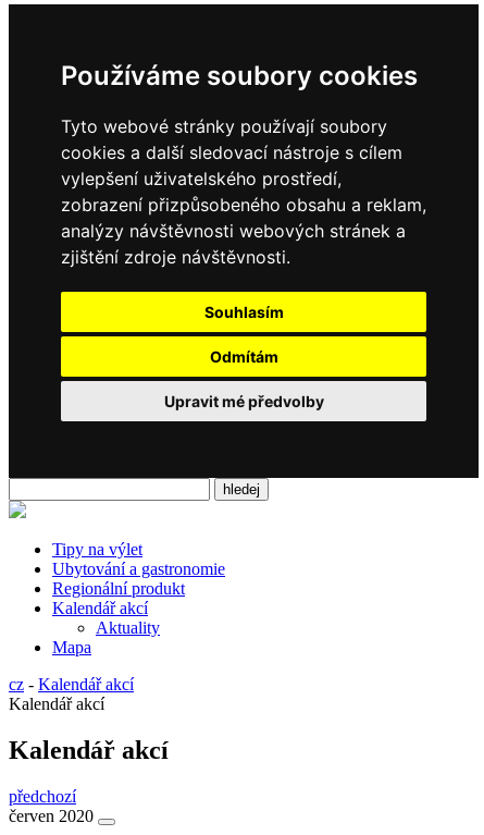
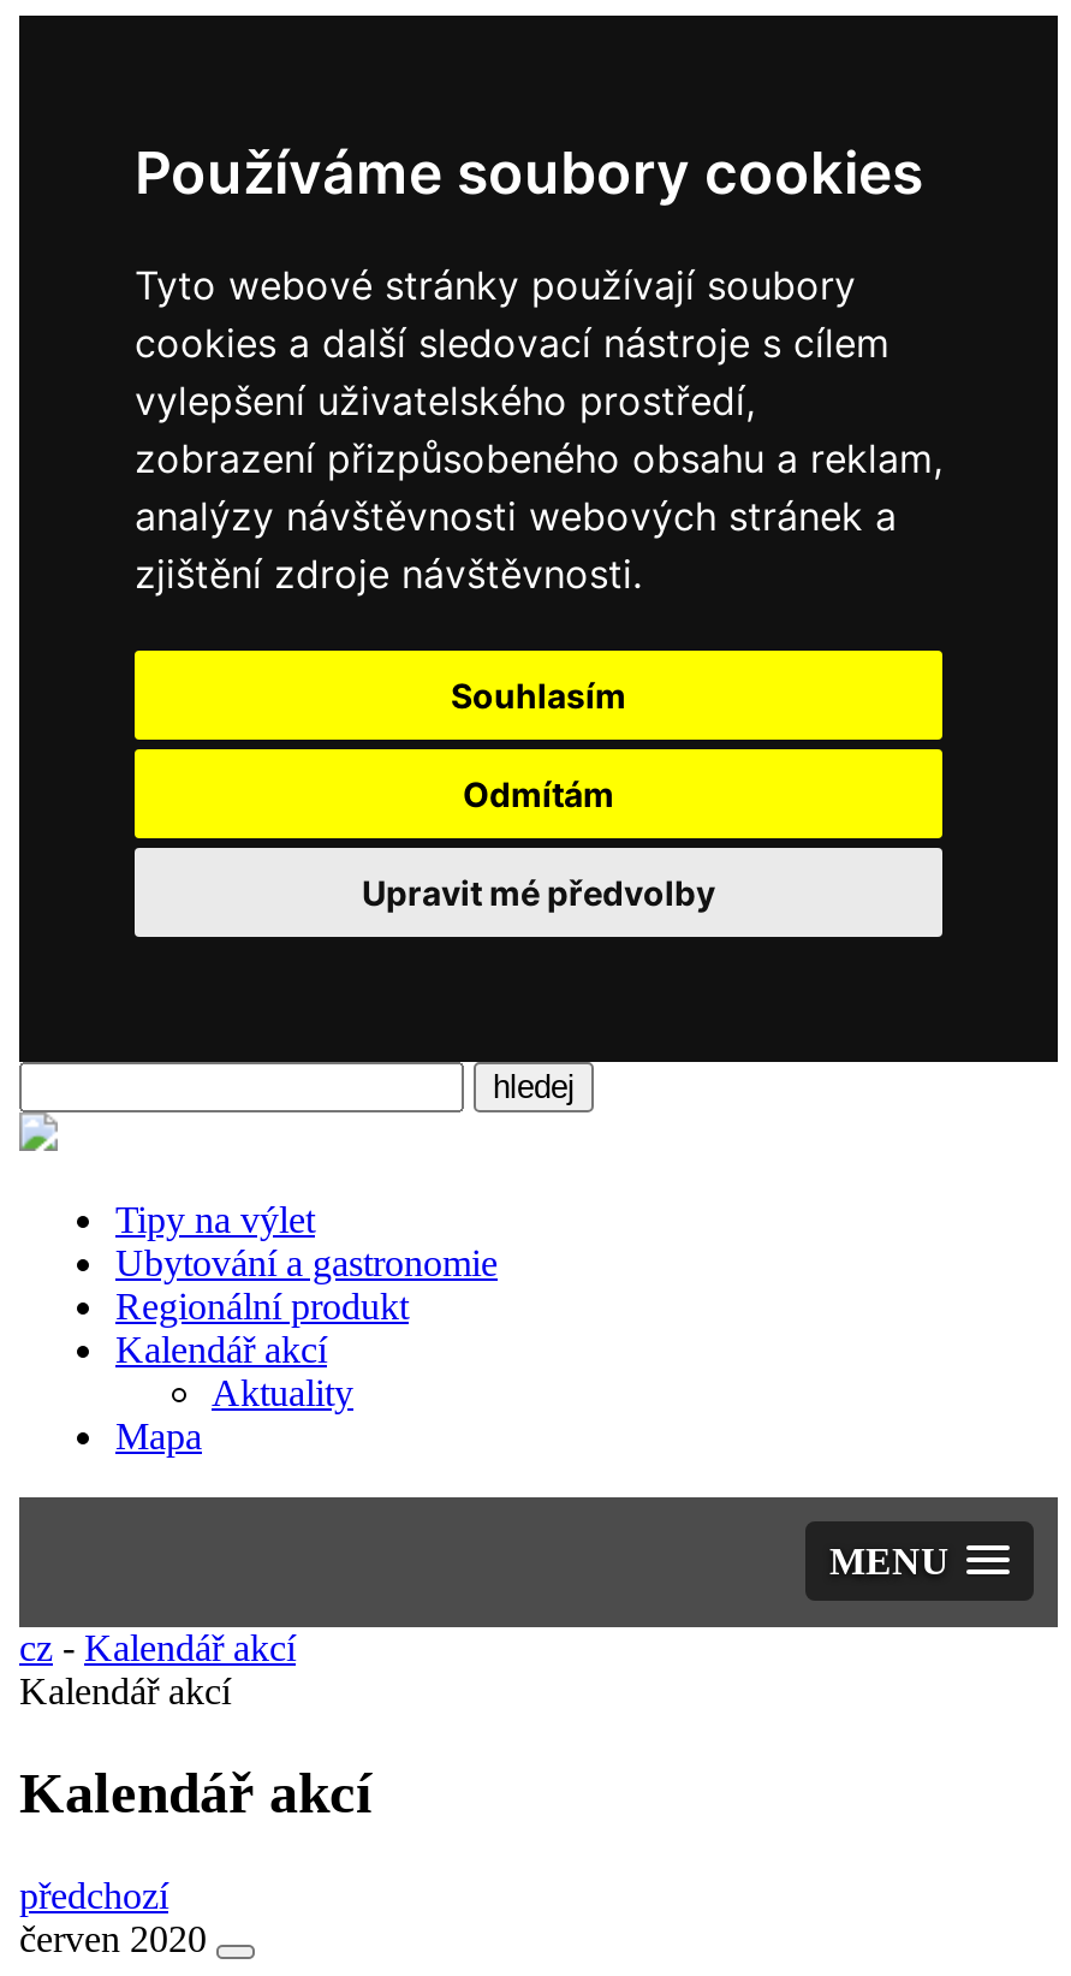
none -> [829,1541,950,1582] MENU

